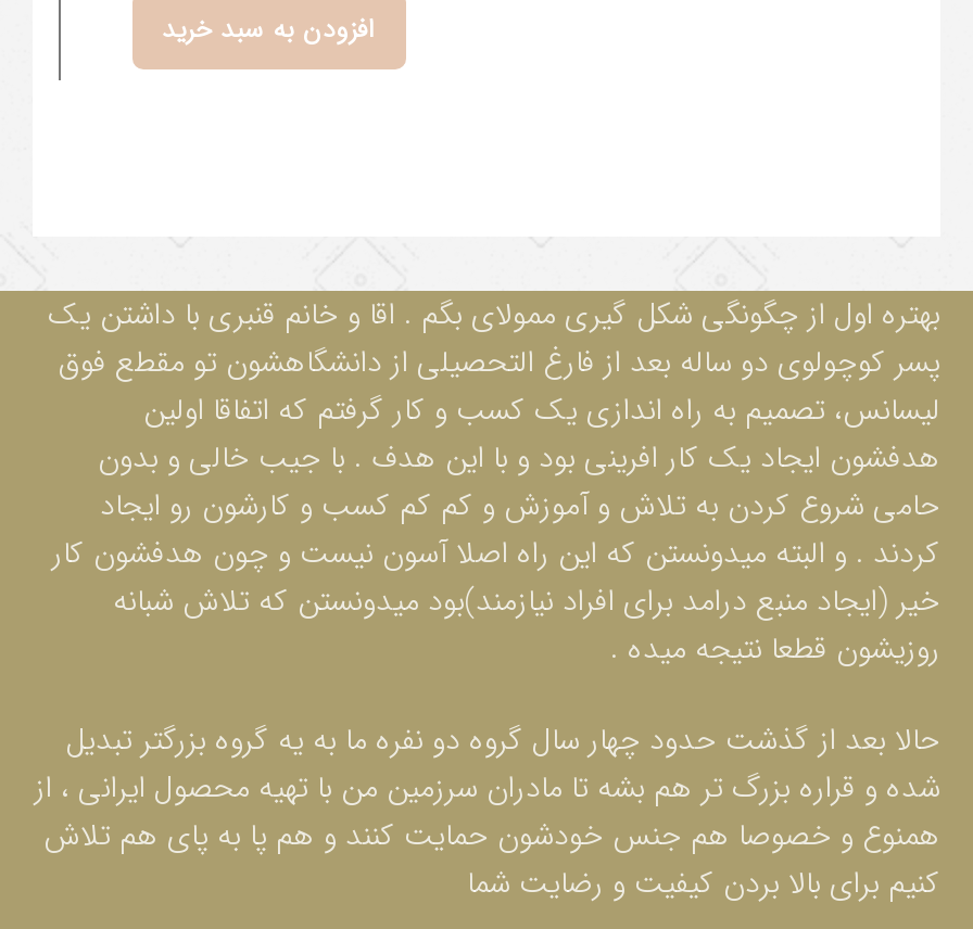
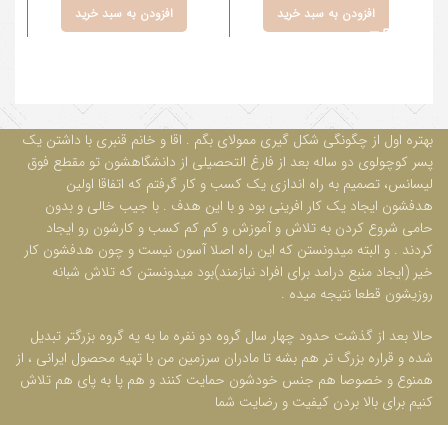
none -> [276,4,374,23] افزودن به سبد خرید

